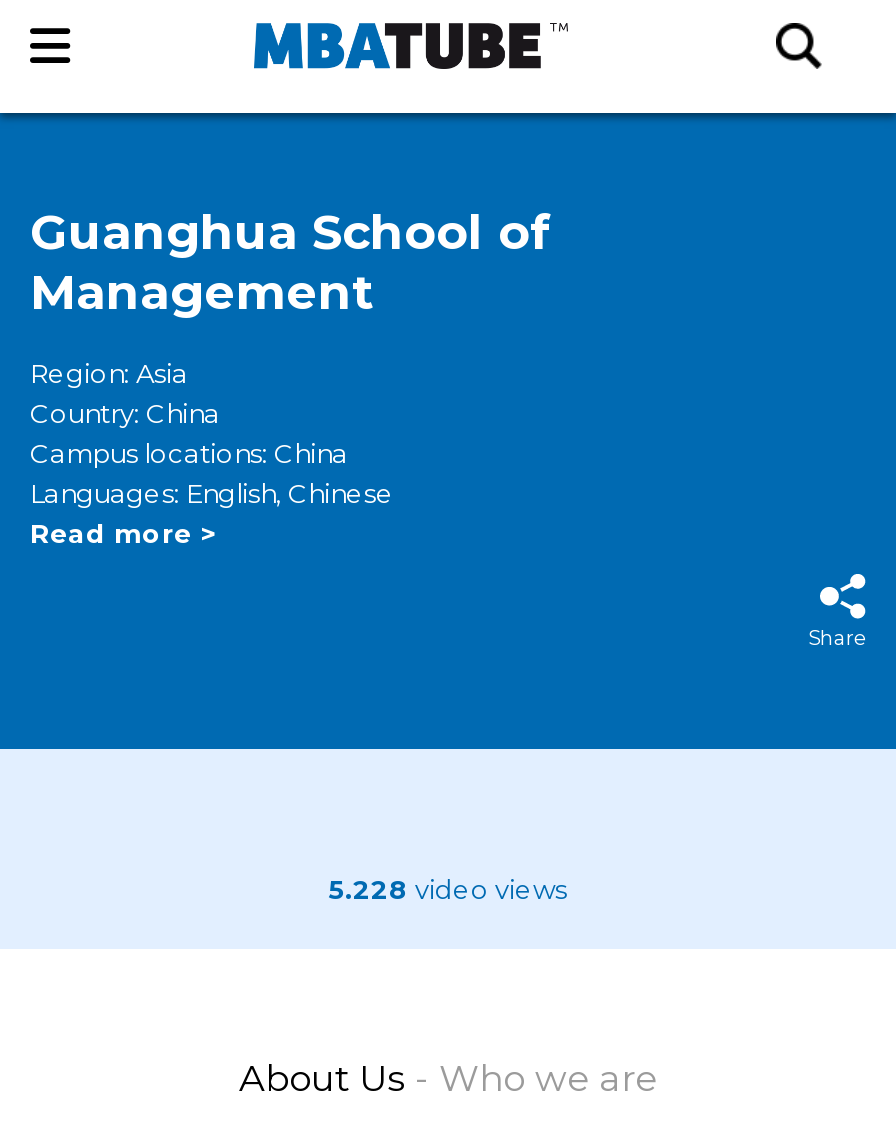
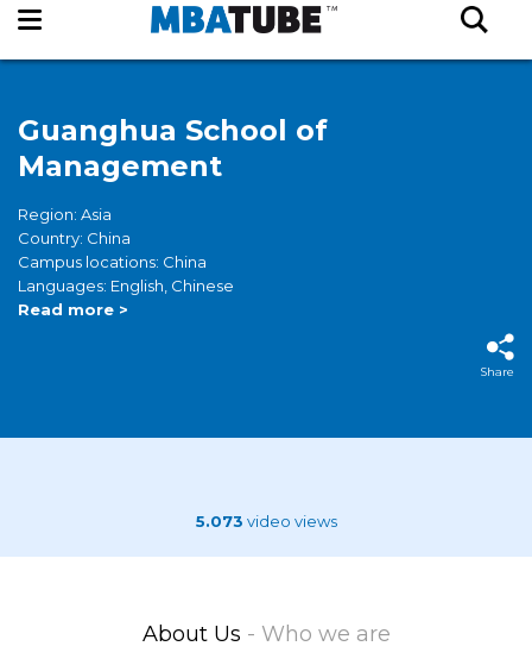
[329,873,567,905] 5.228 video views -> [195,512,337,531] 5.073 video views

